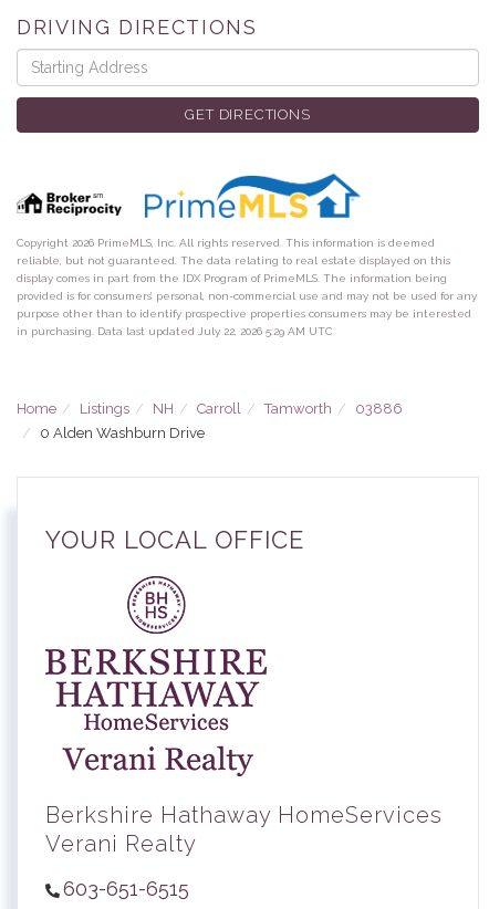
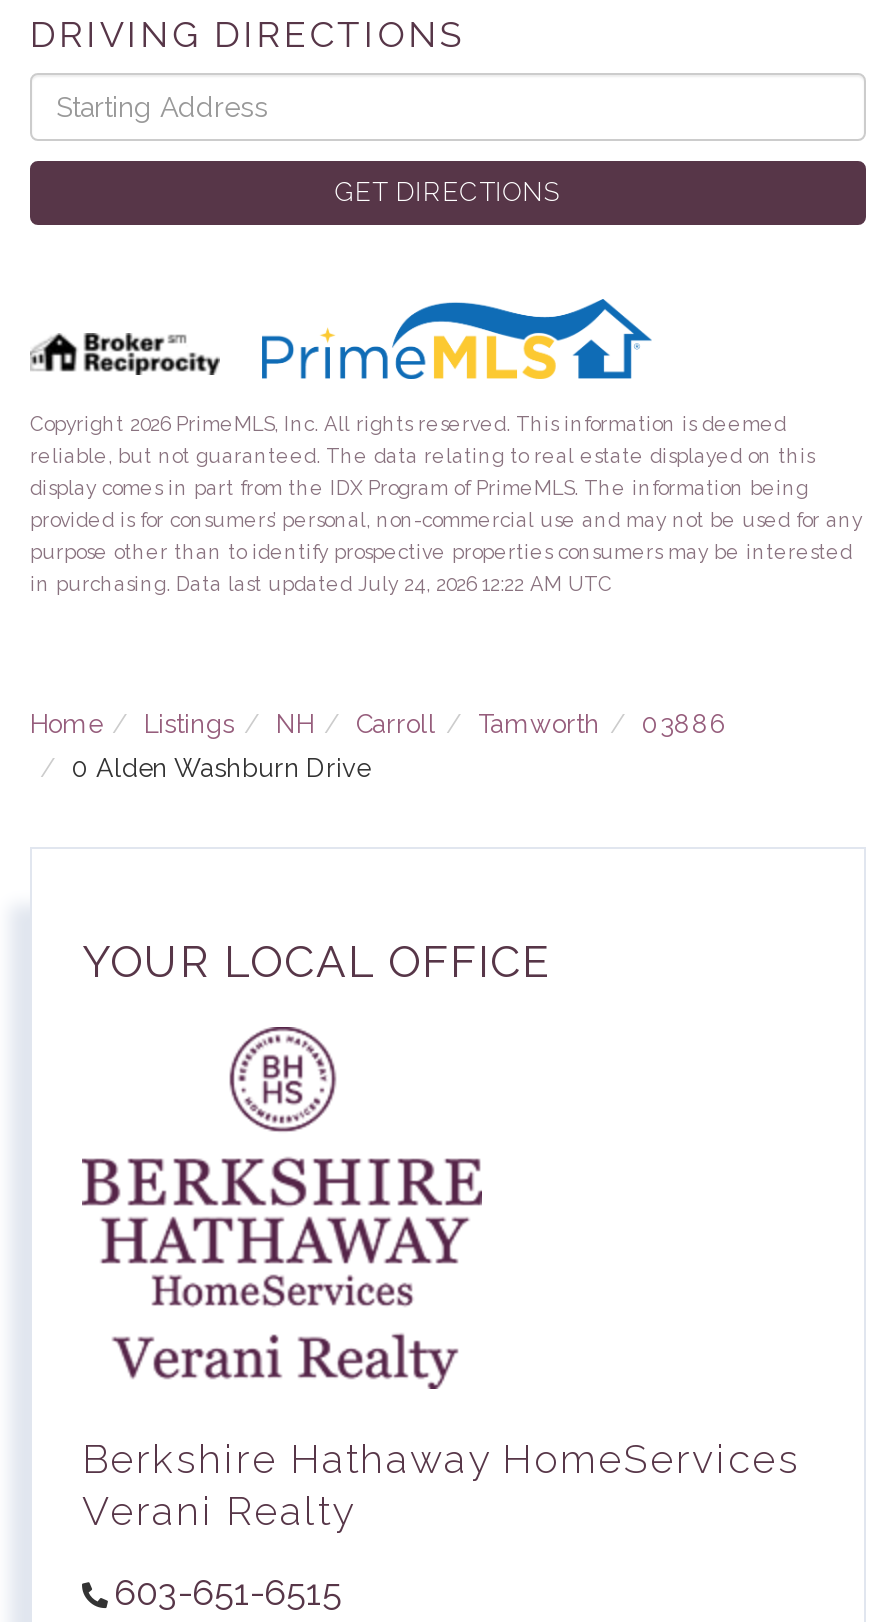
[17,325,333,338] in purchasing. Data last updated July 22, 2026 5:29 AM UTC -> [30,574,612,596] in purchasing. Data last updated July 24, 2026 12:22 AM UTC

